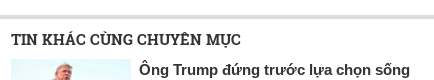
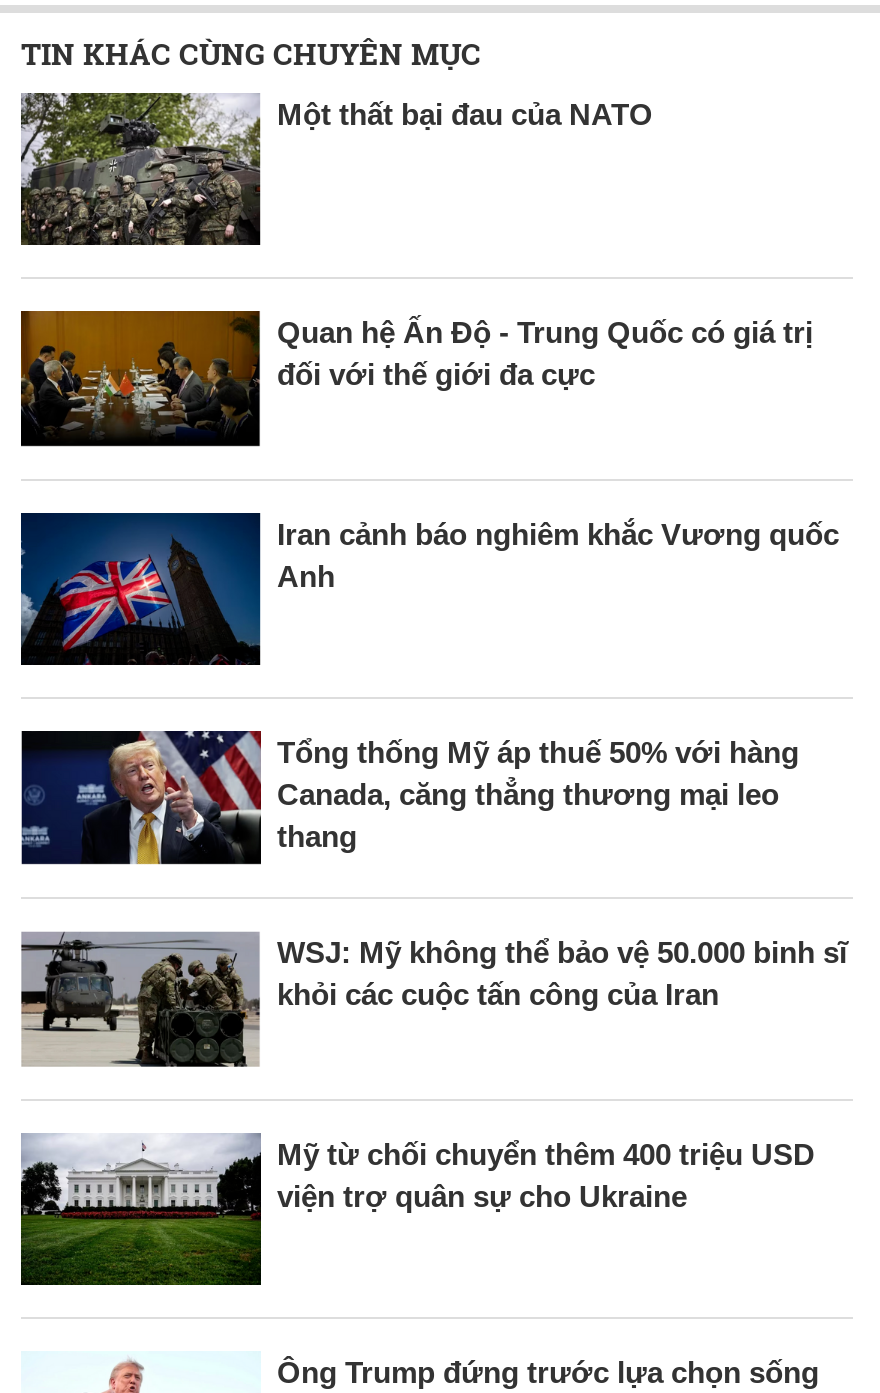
none -> [19,91,653,247] [image] | Một thất bại đau của NATO
none -> [19,309,813,449] [image] | Quan hệ Ấn Độ - Trung Quốc có giá trị | đối với thế giới đa cực
none -> [19,511,839,667] [image] | Iran cảnh báo nghiêm khắc Vương quốc | Anh
none -> [19,729,847,1012] [image] | Tổng thống Mỹ áp thuế 50% với hàng | Canada, căng thẳng thương mại leo | thang | WSJ: Mỹ không thể bảo vệ 50.000 binh sĩ | khỏi các cuộc tấn công của Iran
none -> [19,1133,815,1287] [image] | Mỹ từ chối chuyển thêm 400 triệu USD | viện trợ quân sự cho Ukraine
none -> [19,931,261,1069] [image]

